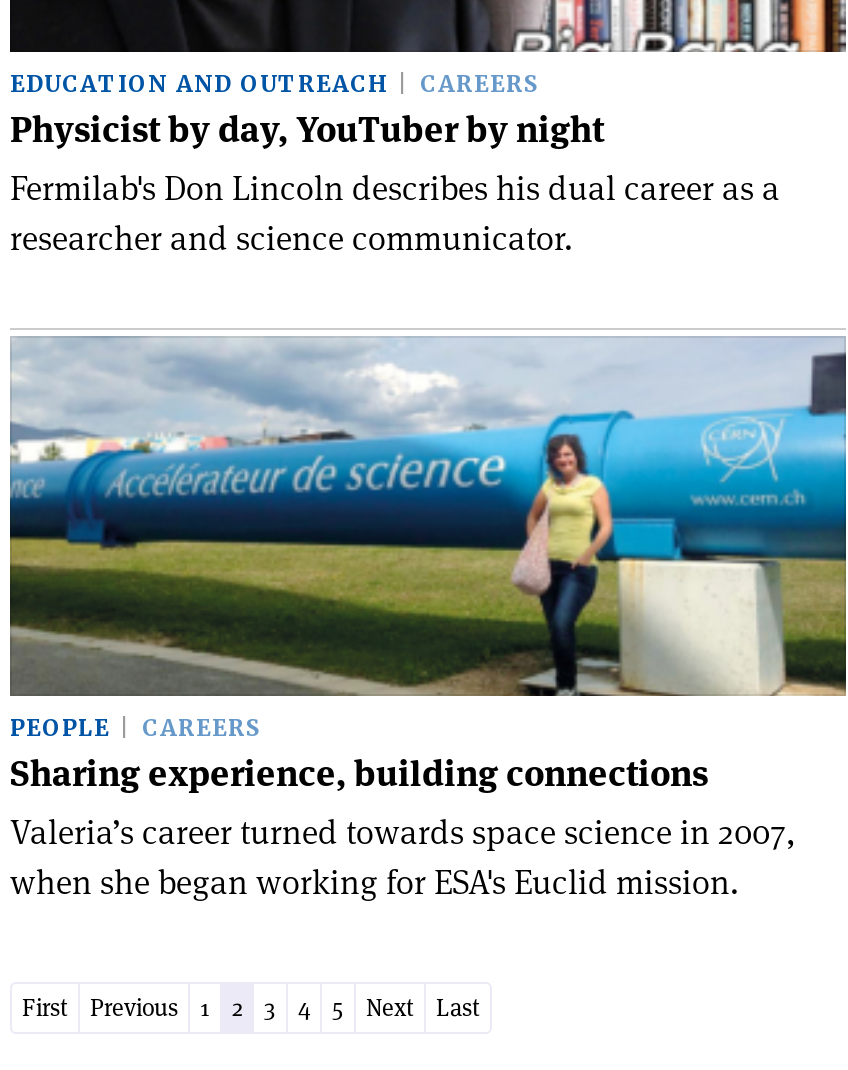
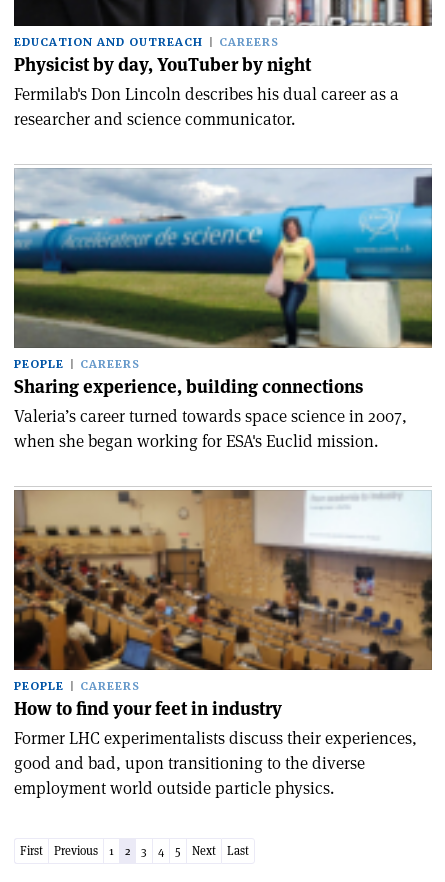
none -> [13,489,433,799] [image] | PEOPLE | CAREERS | How to find your feet in industry | Former LHC experimentalists discuss their experiences, | good and bad, upon transitioning to the diverse | employment world outside particle physics.

